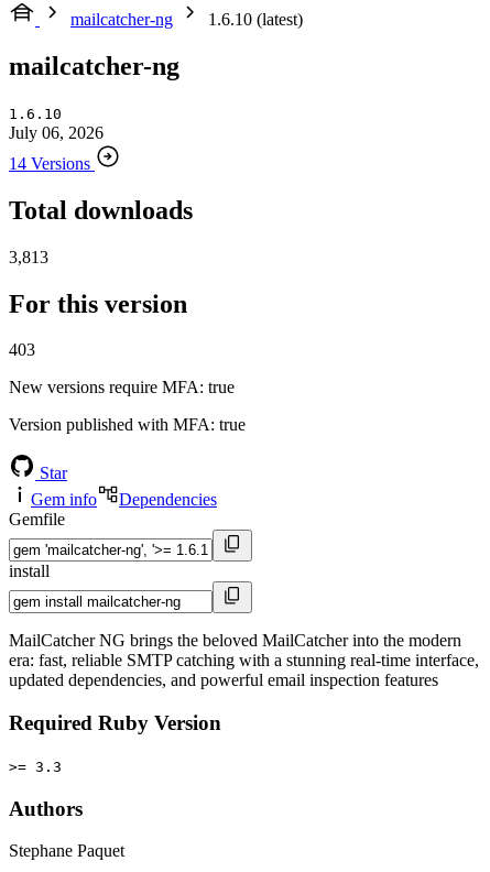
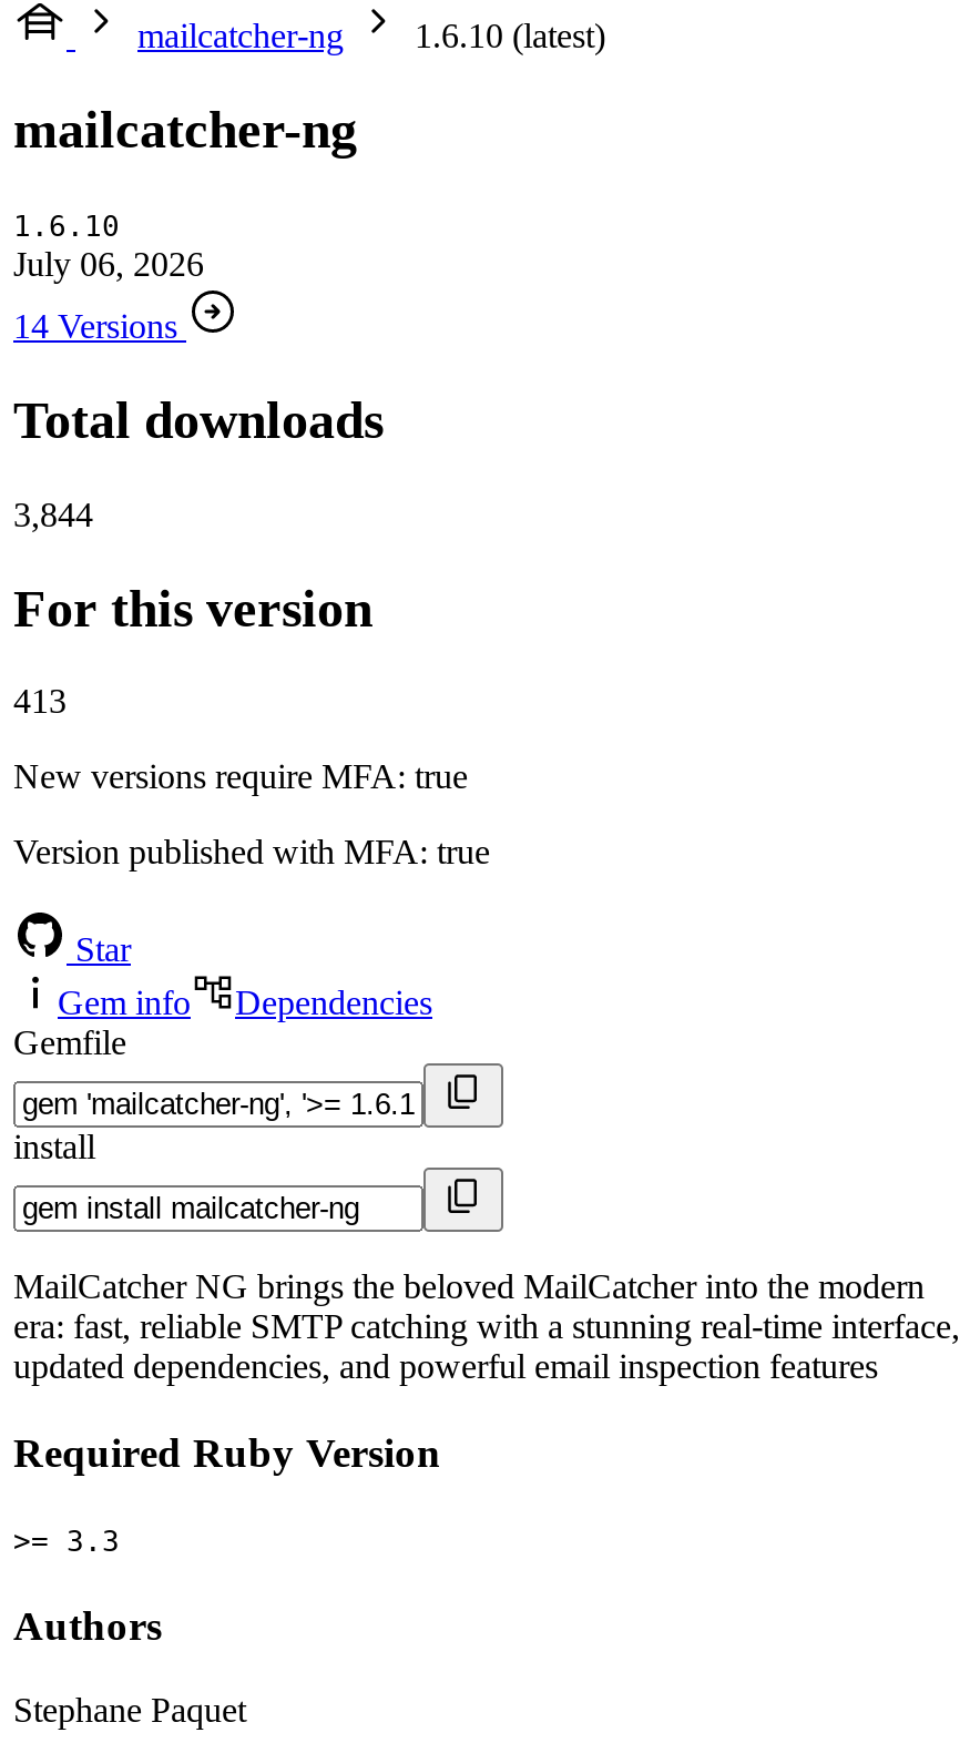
[9,247,48,266] 3,813 -> [13,495,93,532] 3,844
[9,341,35,359] 403 -> [13,683,67,720] 413

